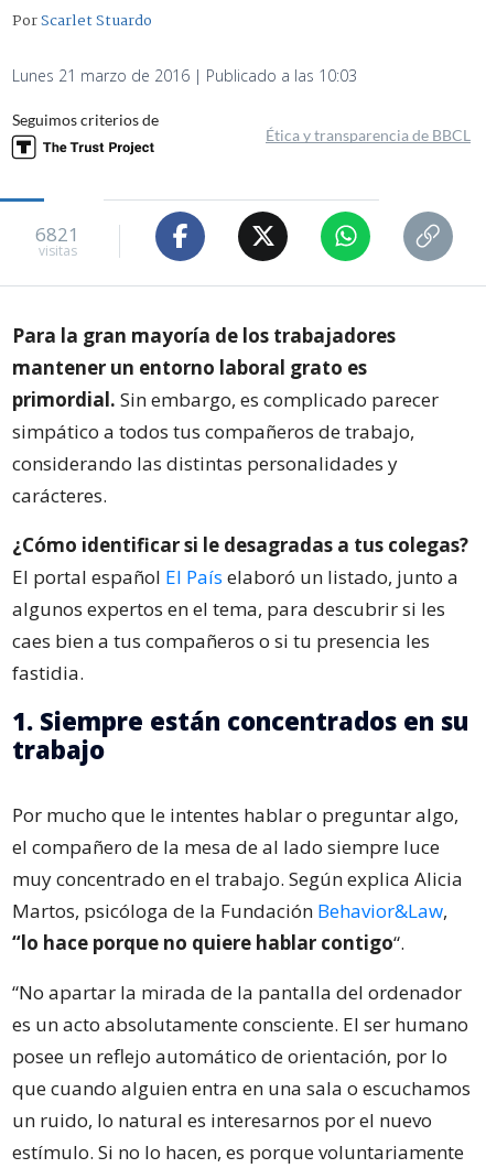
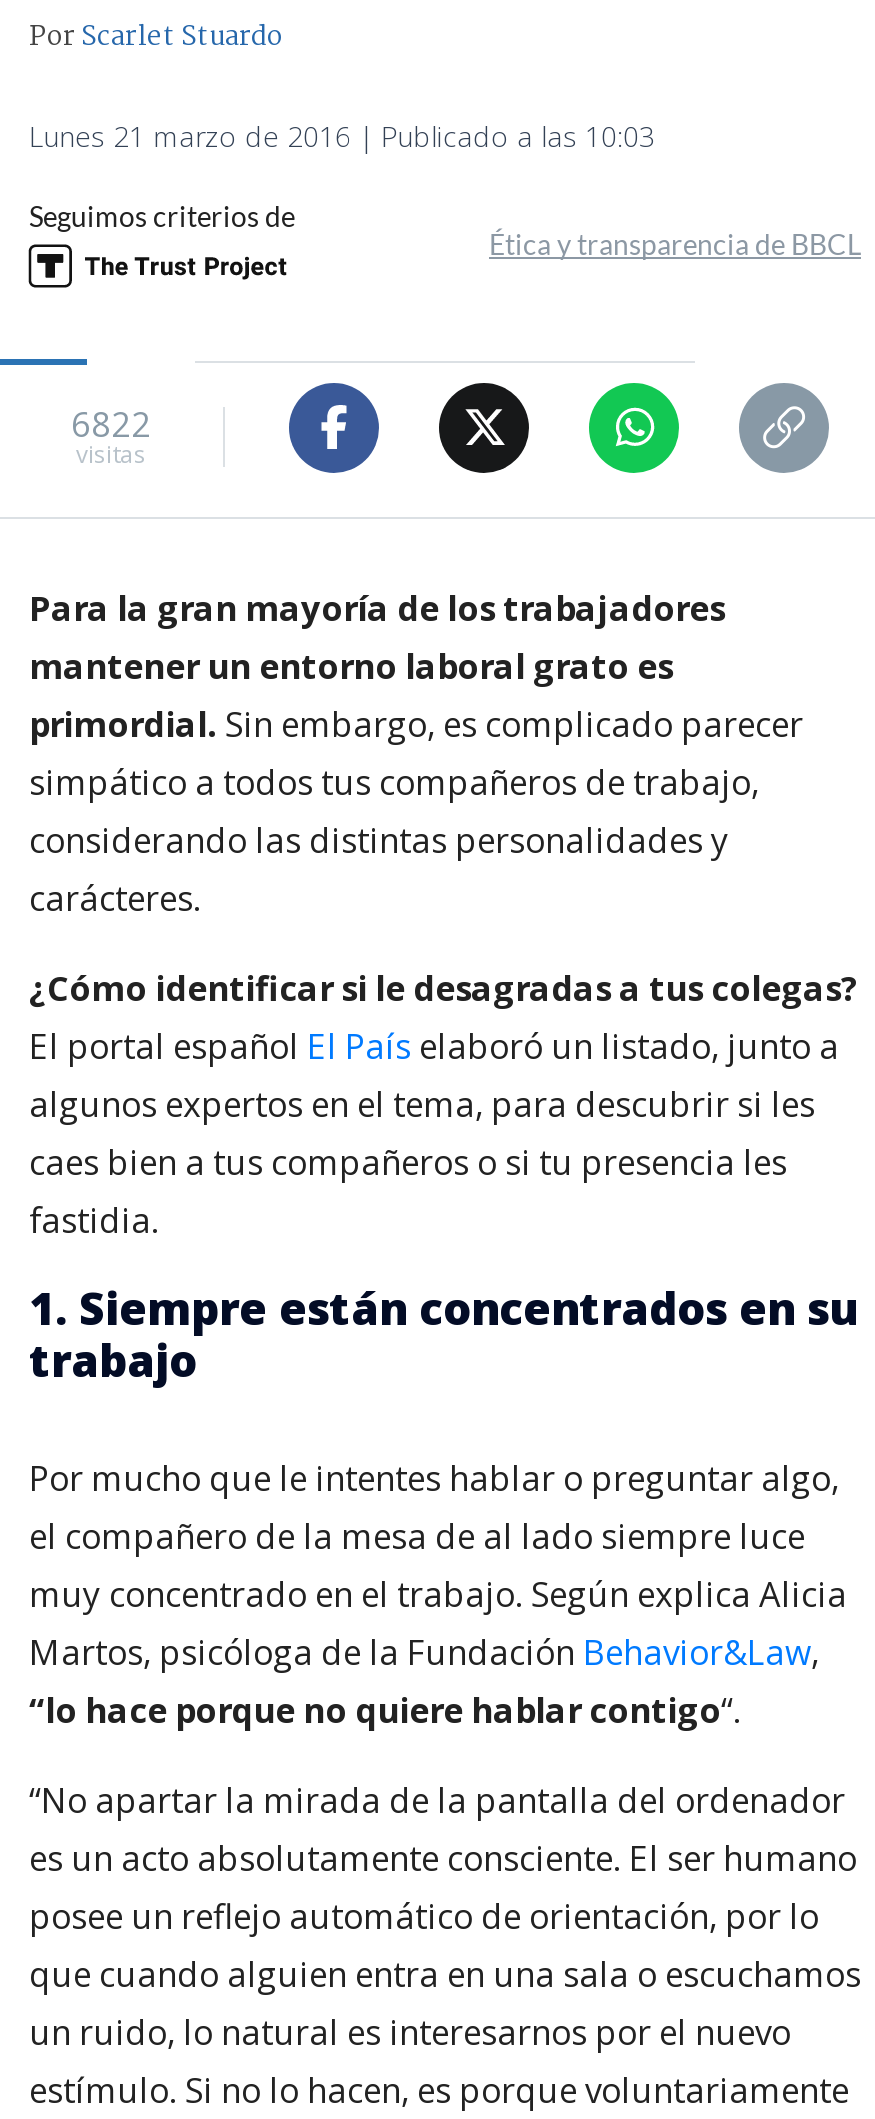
[35,222,79,247] 6821 -> [71,402,151,448] 6822

